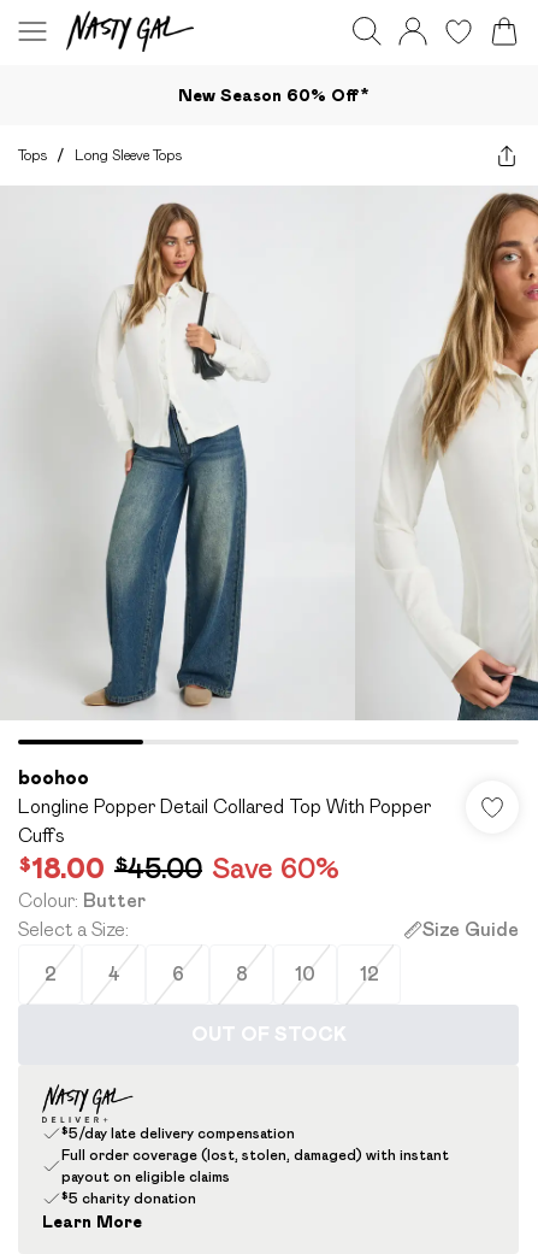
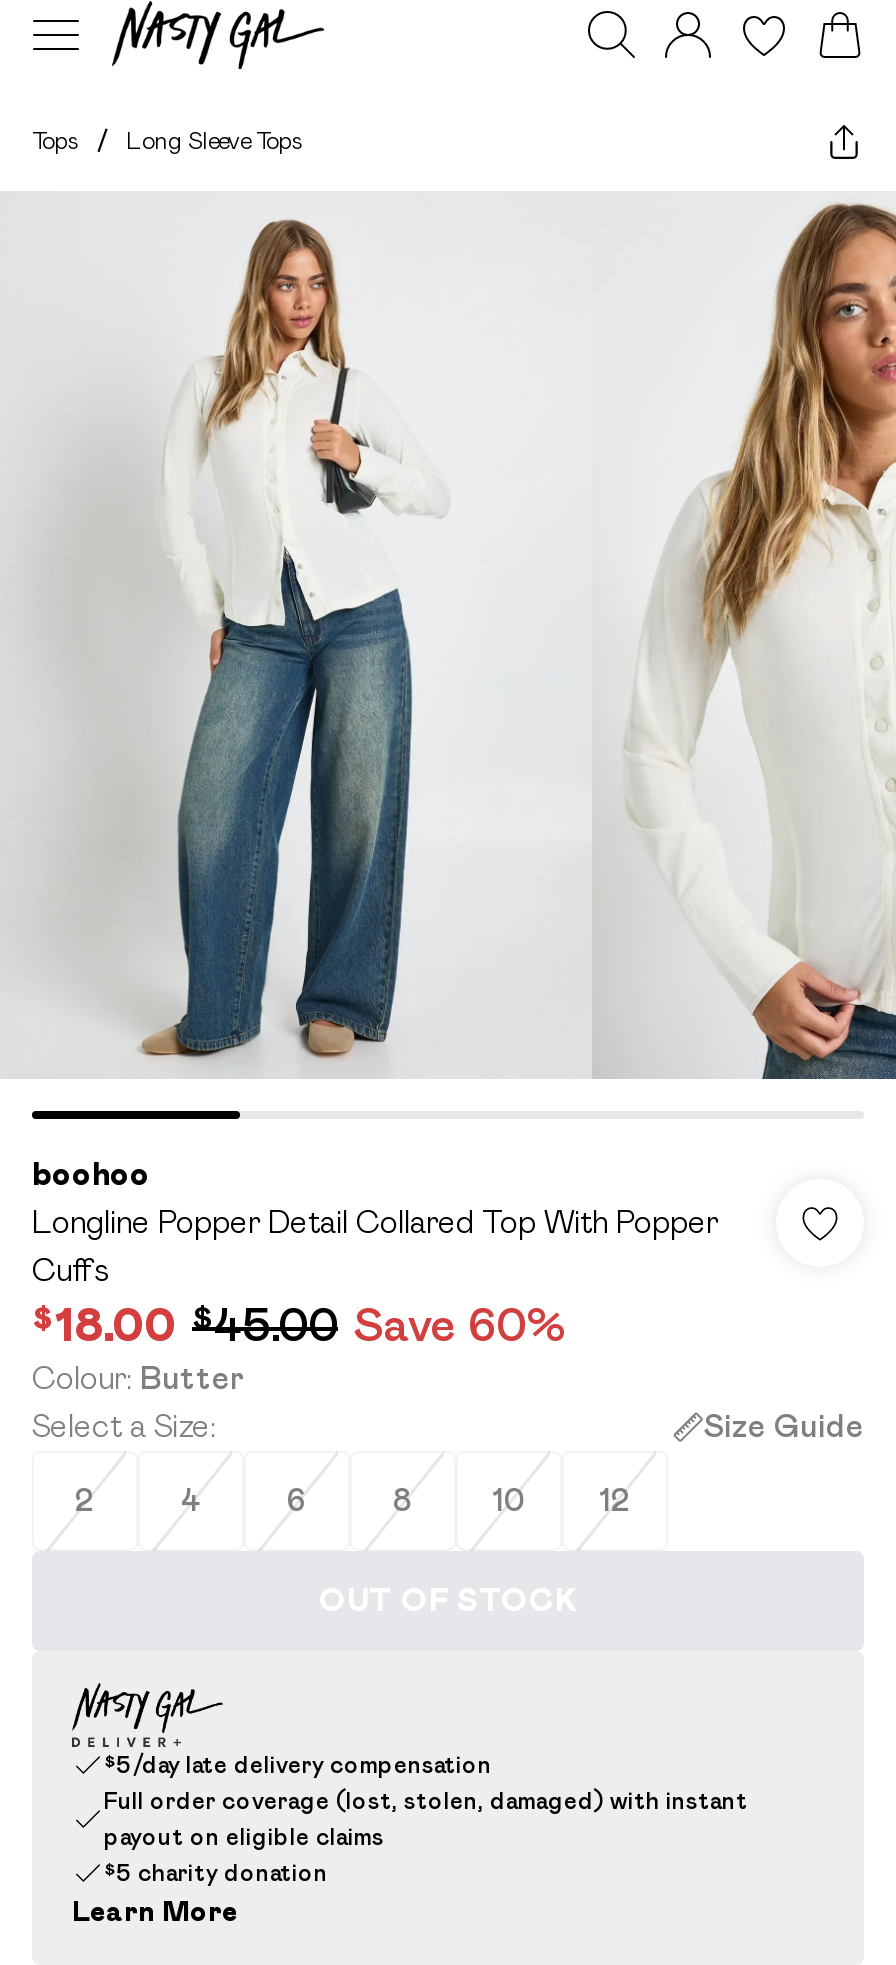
[178,85,369,104] New Season 60% Off* -> none

